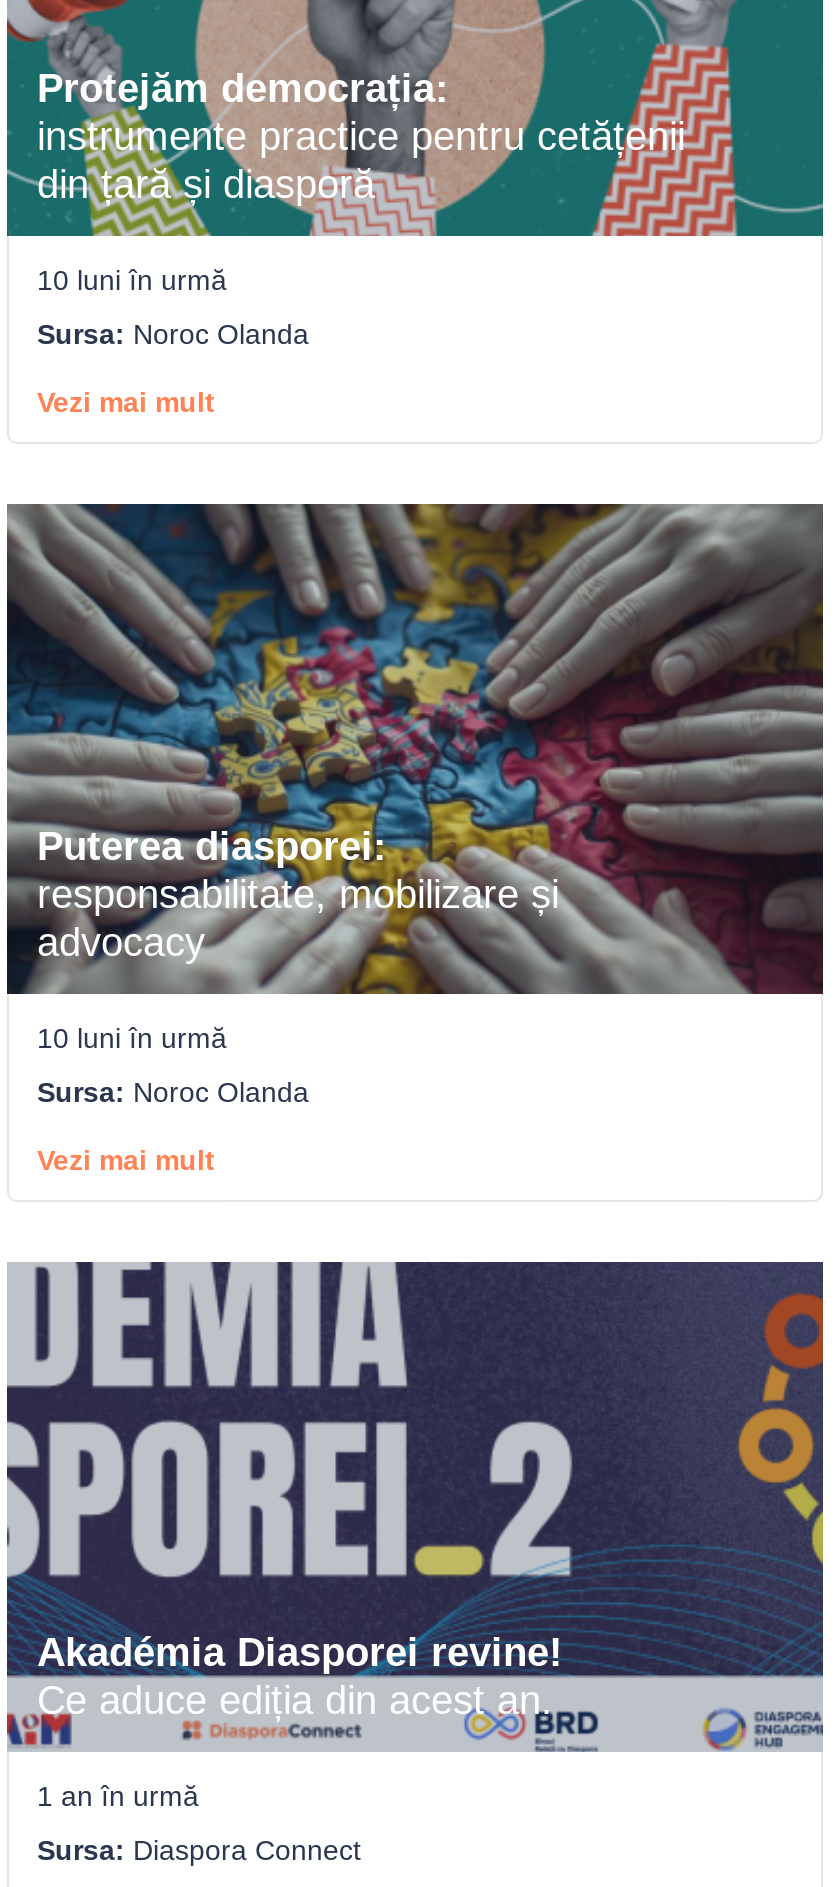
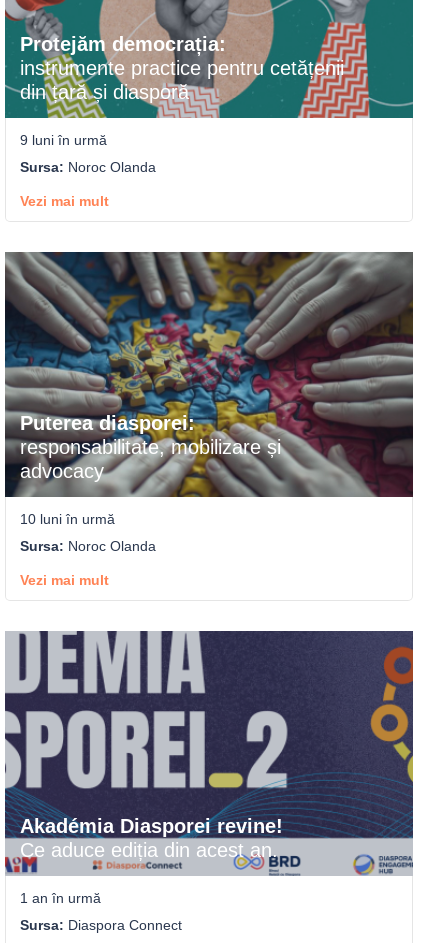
[37,264,227,296] 10 luni în urmă -> [20,132,107,148] 9 luni în urmă

